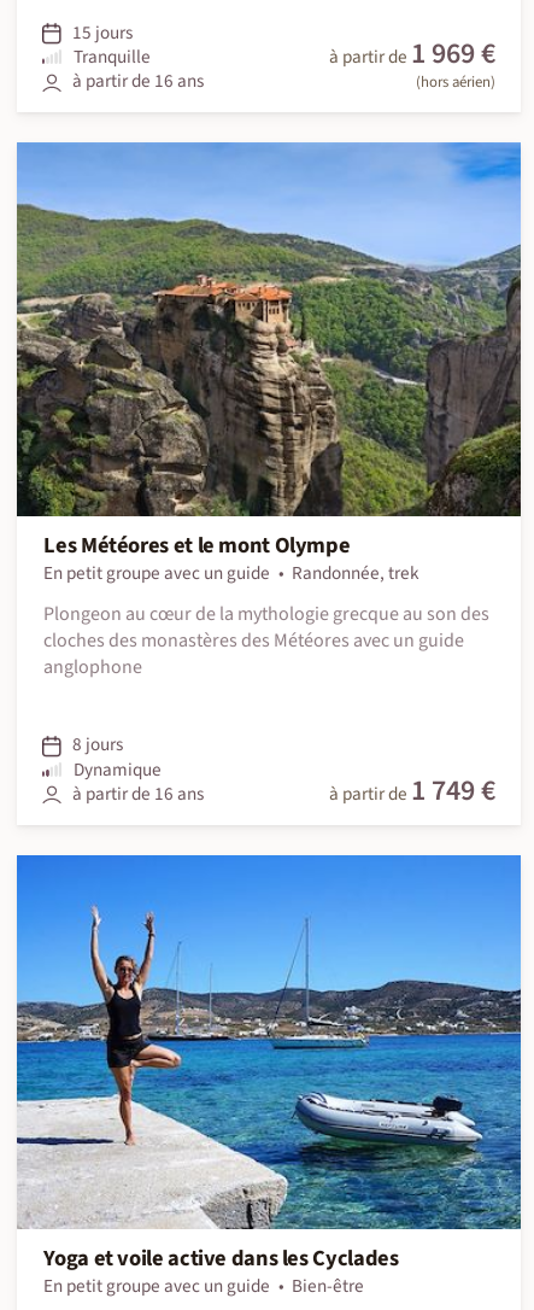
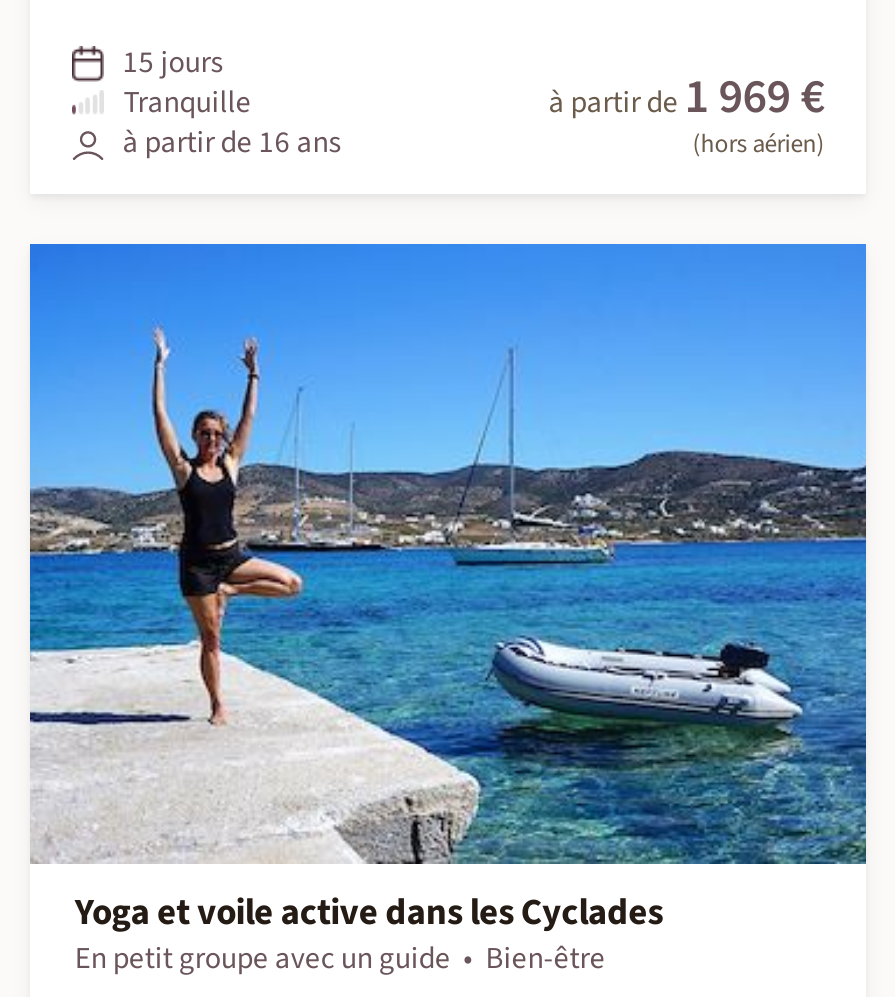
[16,142,522,811] [image] | Les Météores et le mont Olympe | En petit groupe avec un guide Randonnée, trek | Plongeon au cœur de la mythologie grecque au son des | cloches des monastères des Météores avec un guide | anglophone | 8 jours | Dynamique | à partir de 16 ans | à partir de 1 749 € -> none

